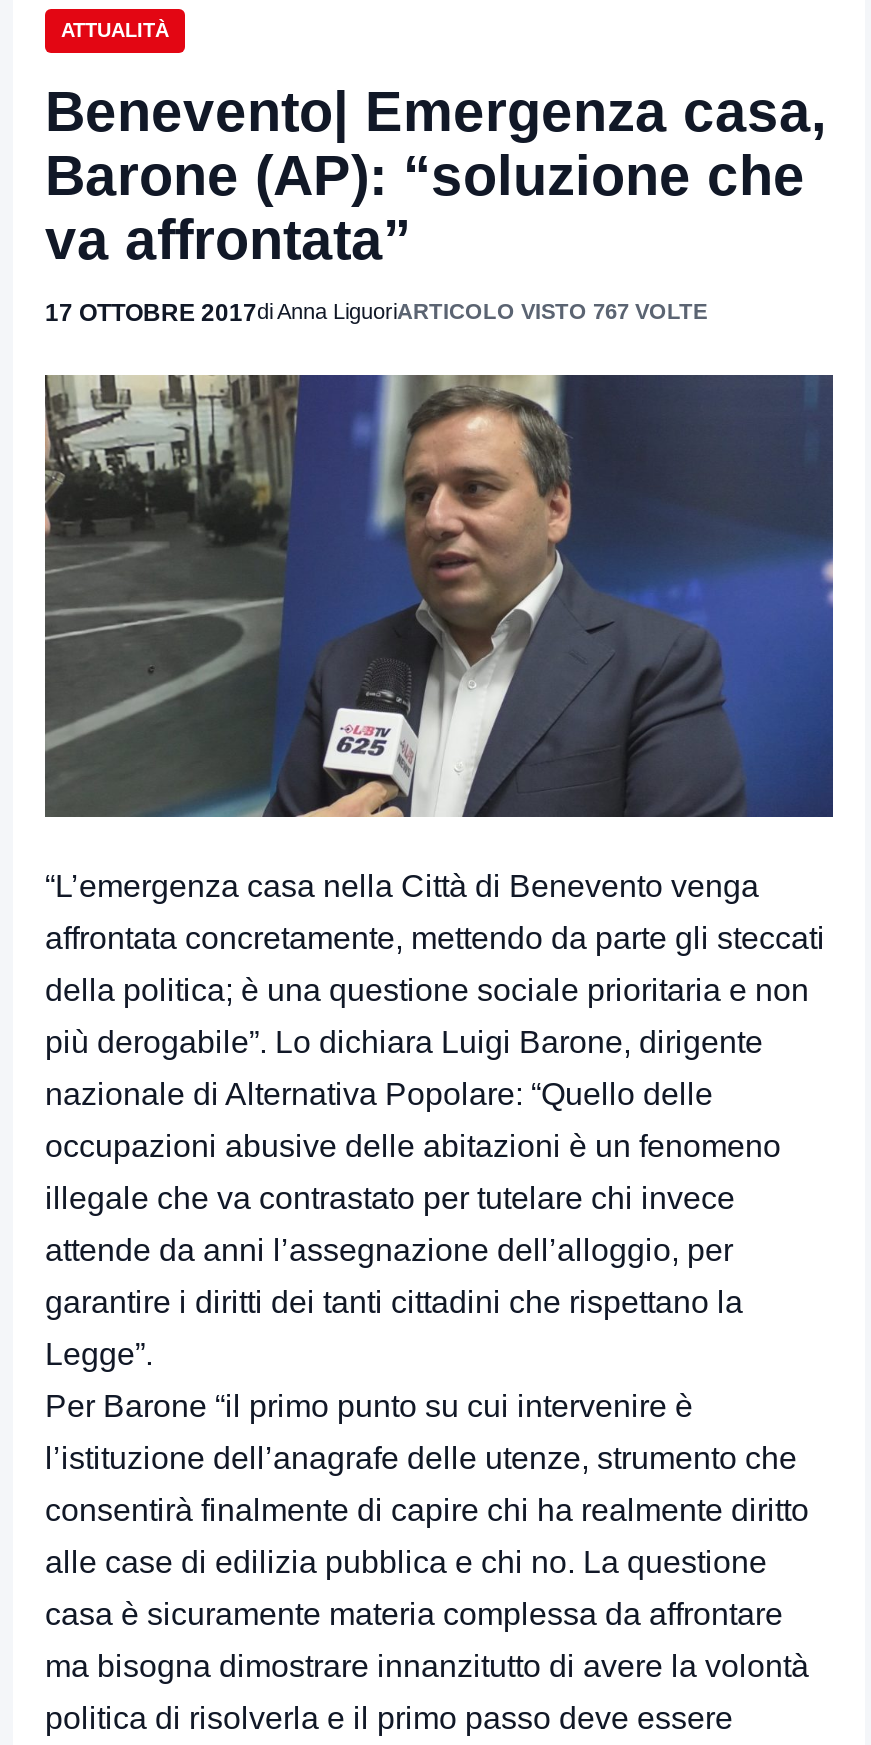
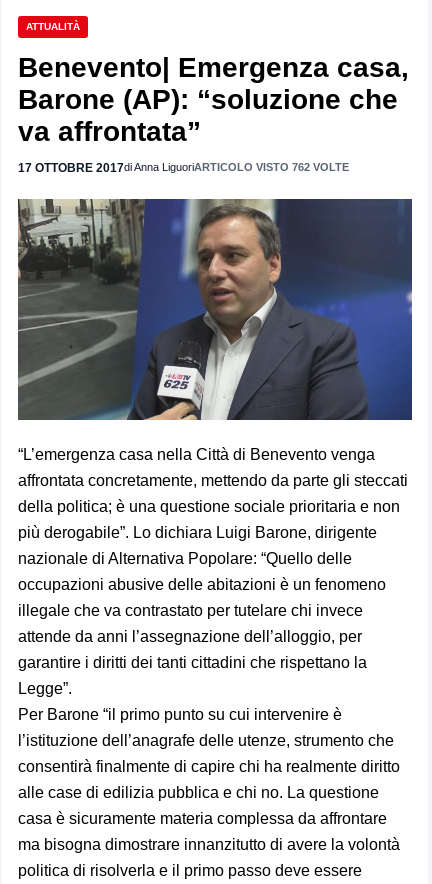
[45,298,707,326] 17 OTTOBRE 2017di Anna LiguoriARTICOLO VISTO 767 VOLTE -> [18,161,349,175] 17 OTTOBRE 2017di Anna LiguoriARTICOLO VISTO 762 VOLTE

